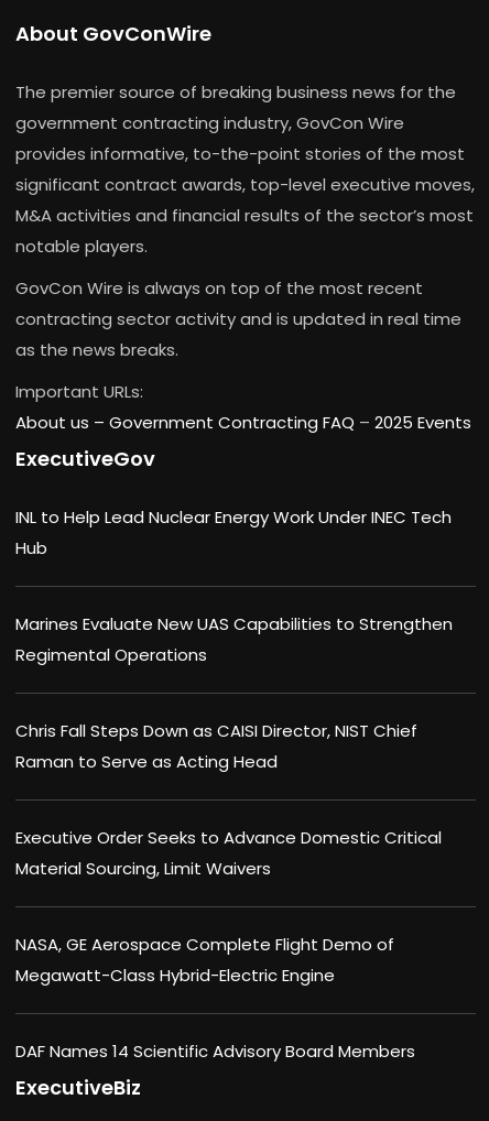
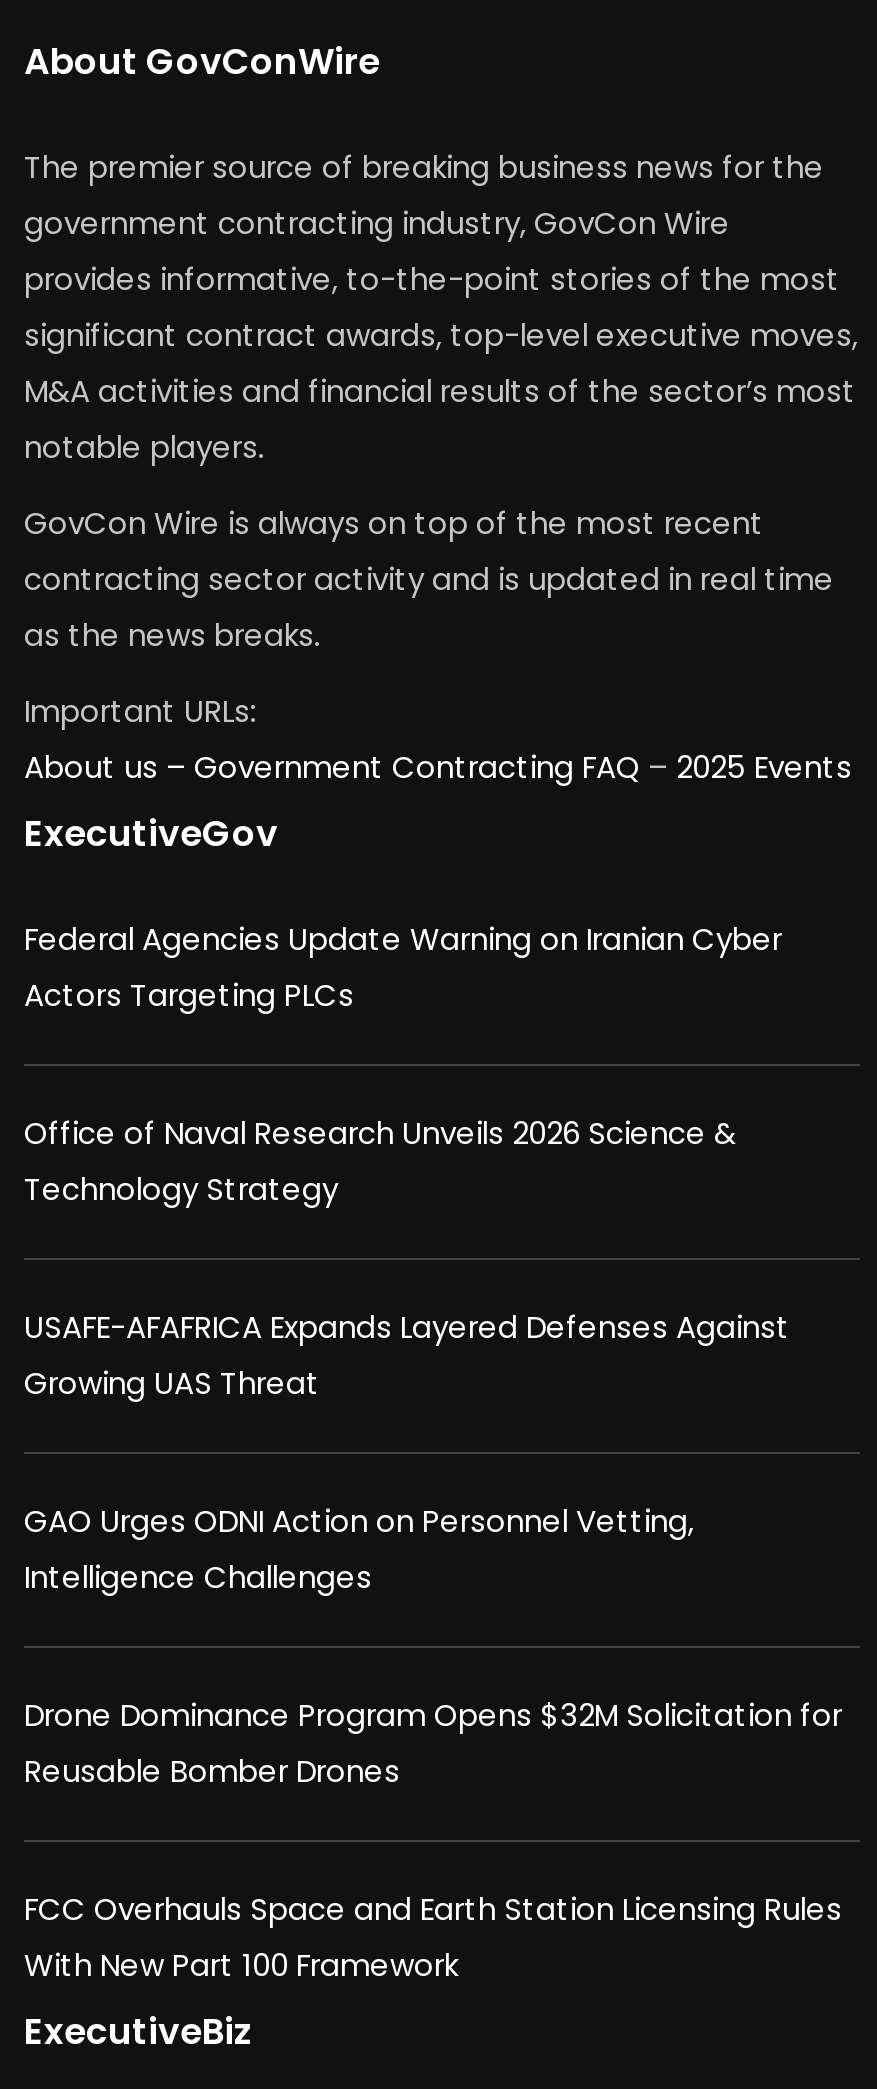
[15,506,452,560] INL to Help Lead Nuclear Energy Work Under INEC Tech | Hub -> [24,918,782,1016] Federal Agencies Update Warning on Iranian Cyber | Actors Targeting PLCs
[15,612,453,666] Marines Evaluate New UAS Capabilities to Strengthen | Regimental Operations -> [24,1112,736,1210] Office of Naval Research Unveils 2026 Science & | Technology Strategy
[15,719,417,773] Chris Fall Steps Down as CAISI Director, NIST Chief | Raman to Serve as Acting Head -> [24,1306,790,1404] USAFE-AFAFRICA Expands Layered Defenses Against | Growing UAS Threat
[15,826,442,880] Executive Order Seeks to Advance Domestic Critical | Material Sourcing, Limit Waivers -> [24,1500,694,1598] GAO Urges ODNI Action on Personnel Vetting, | Intelligence Challenges
[15,933,394,987] NASA, GE Aerospace Complete Flight Demo of | Megawatt-Class Hybrid-Electric Engine -> [24,1694,842,1792] Drone Dominance Program Opens $32M Solicitation for | Reusable Bomber Drones
[15,1040,415,1063] DAF Names 14 Scientific Advisory Board Members -> [24,1888,842,1986] FCC Overhauls Space and Earth Station Licensing Rules | With New Part 100 Framework

